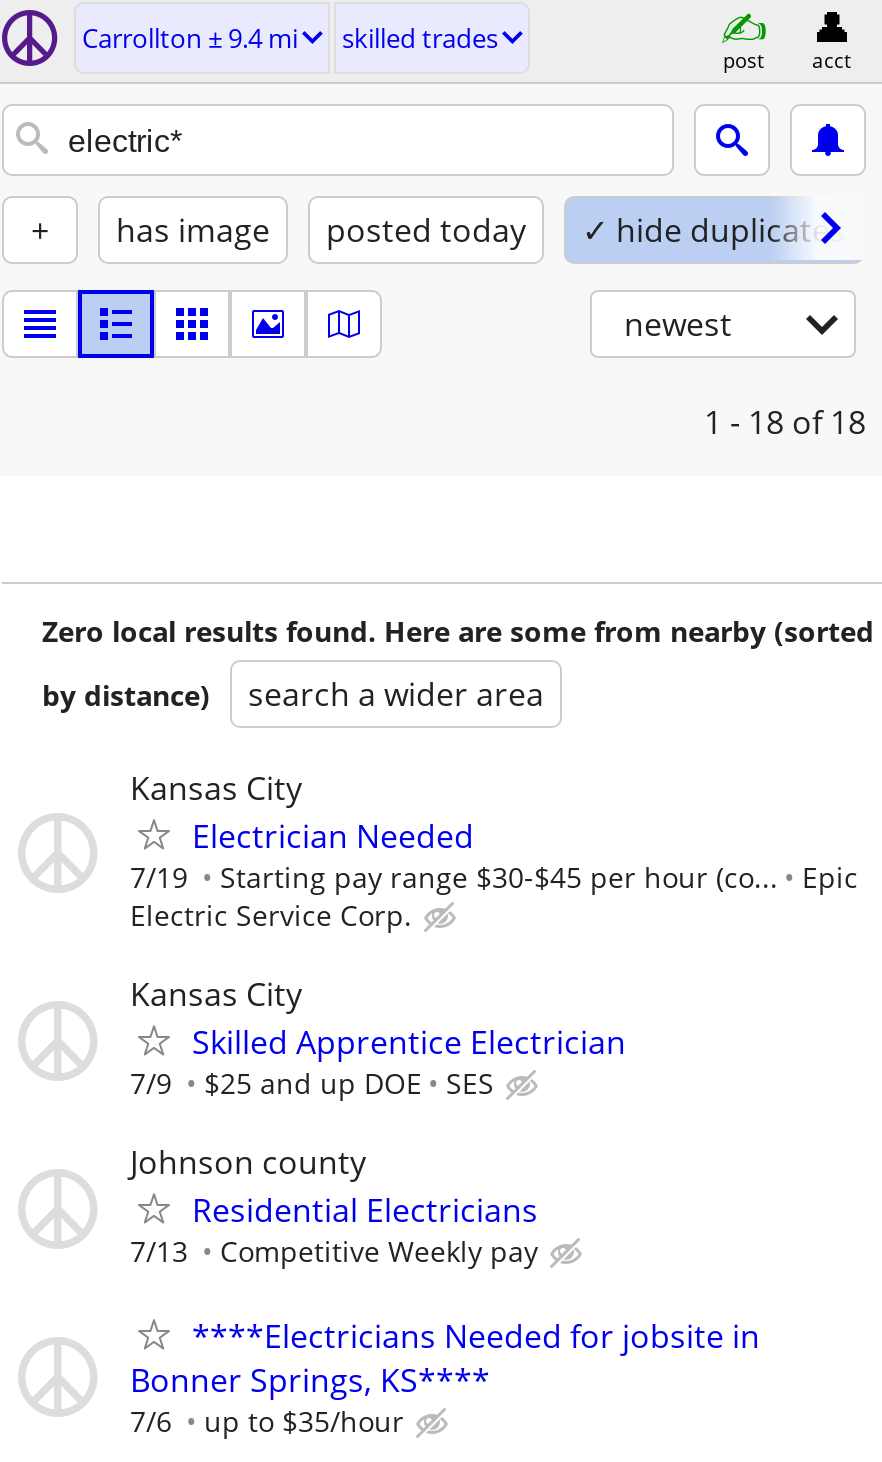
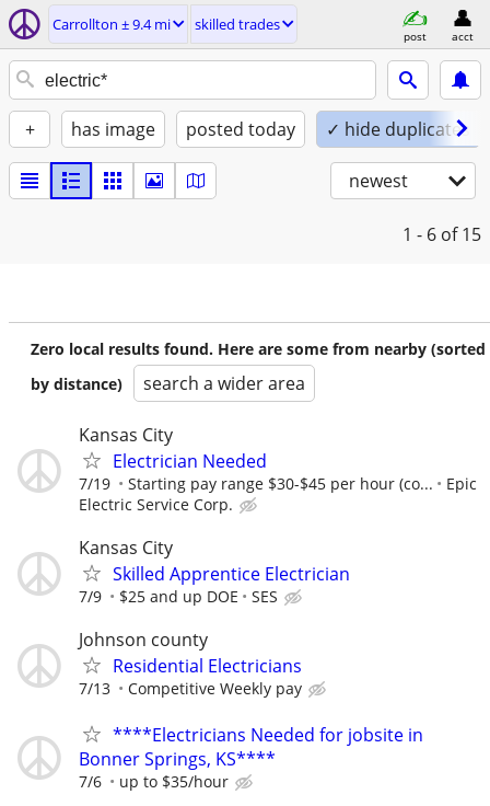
[704,400,866,444] 1 - 18 of 18 -> [402,222,481,246] 1 - 6 of 15

